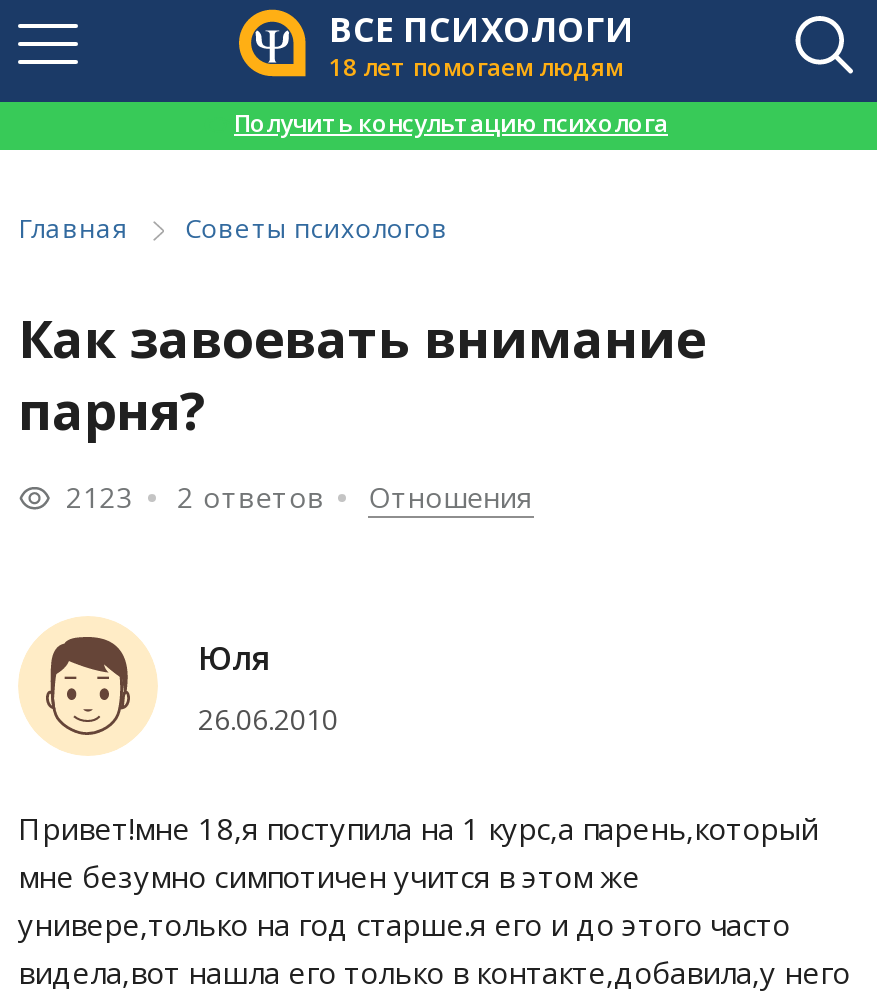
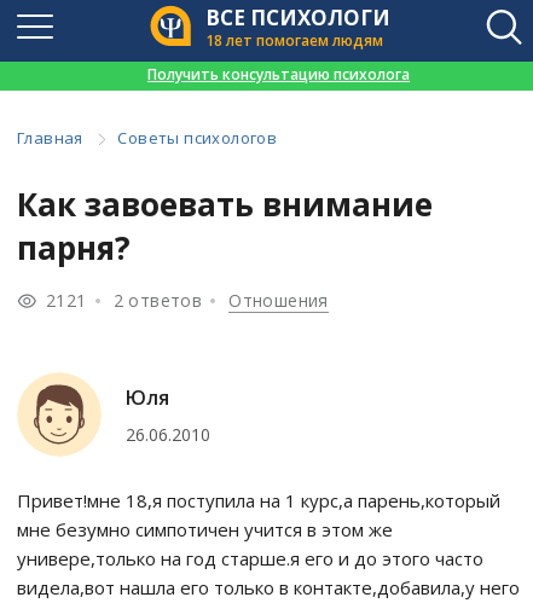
[66,479,534,517] 2123 2 ответов Отношения -> [46,289,329,312] 2121 2 ответов Отношения

